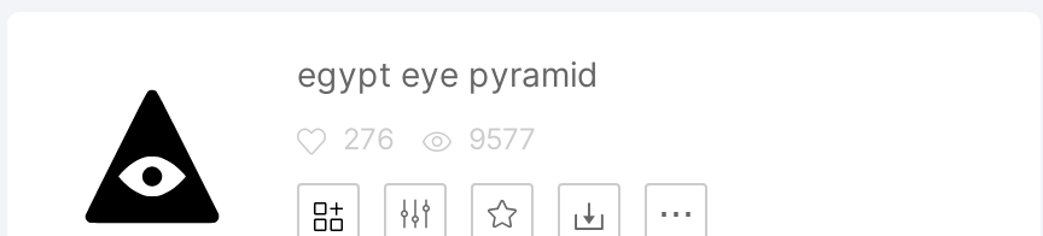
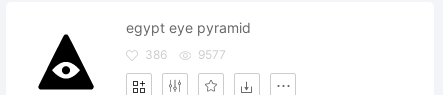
[343,120,394,157] 276 -> [145,47,167,62] 386

